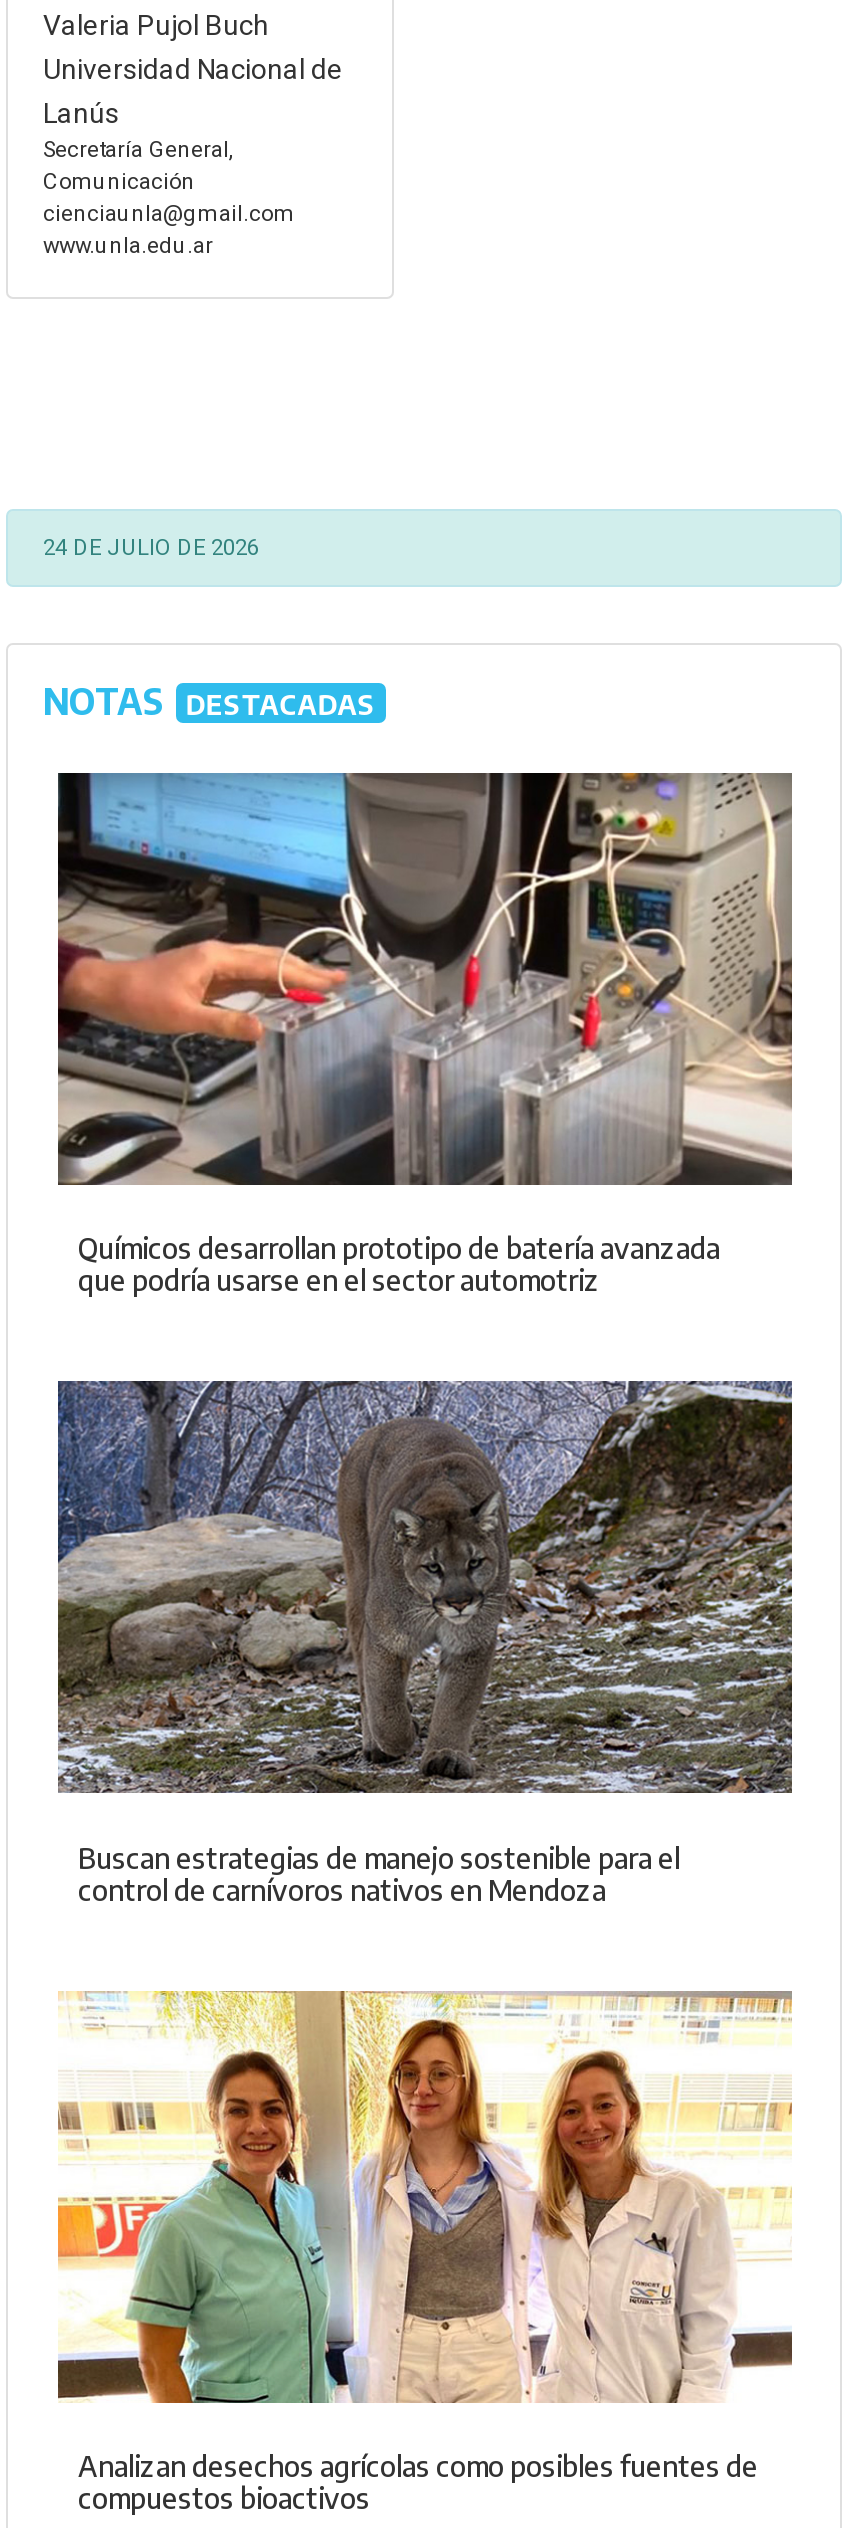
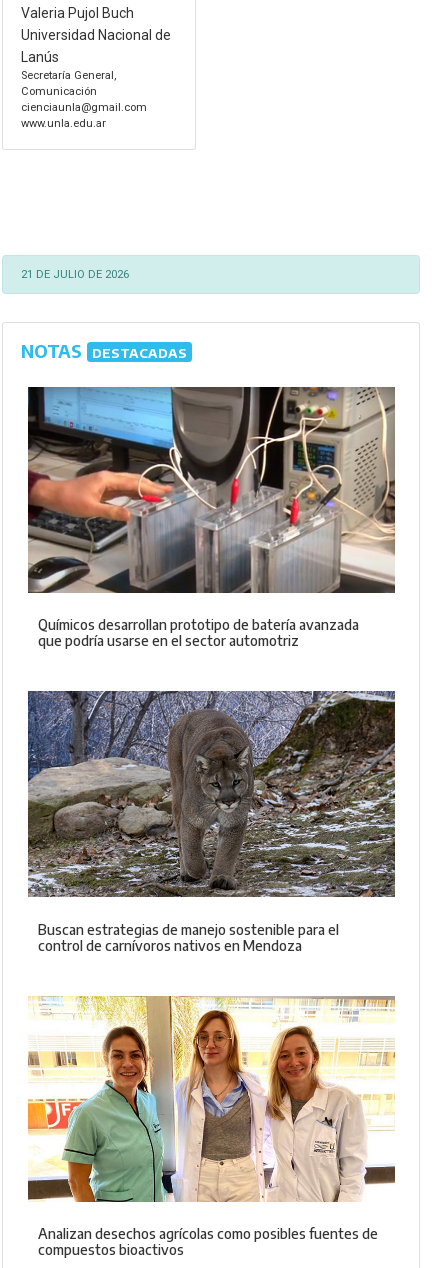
[43,535,259,561] 24 DE JULIO DE 2026 -> [20,268,128,281] 21 DE JULIO DE 2026

